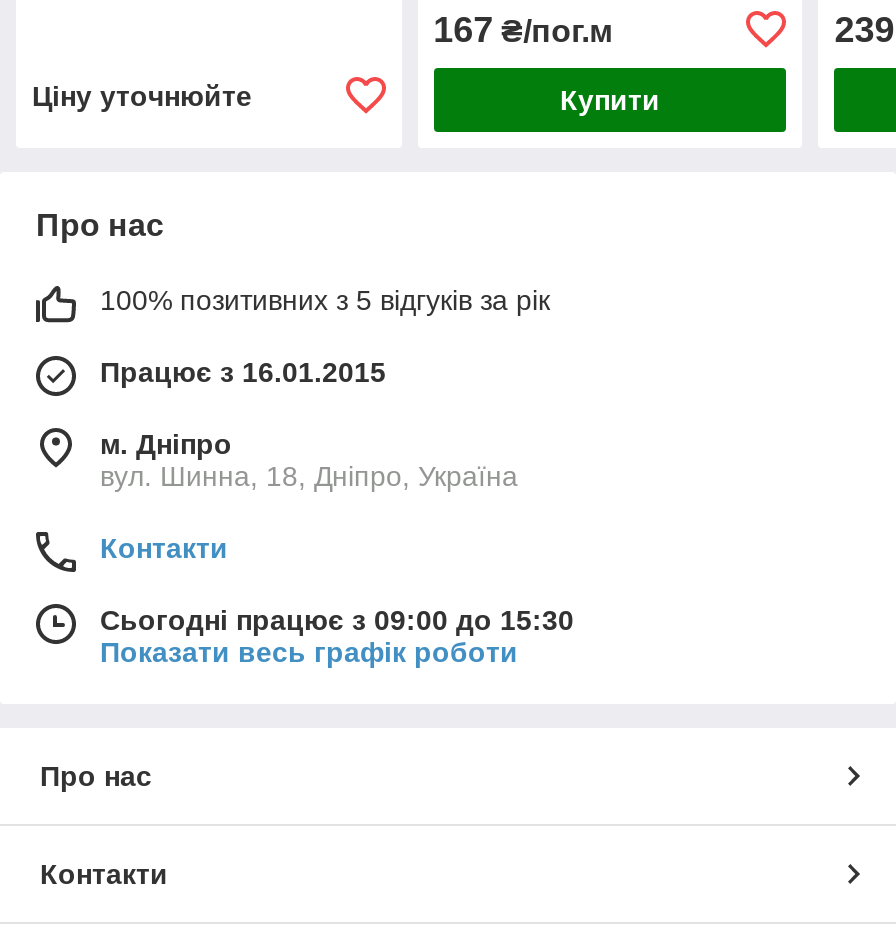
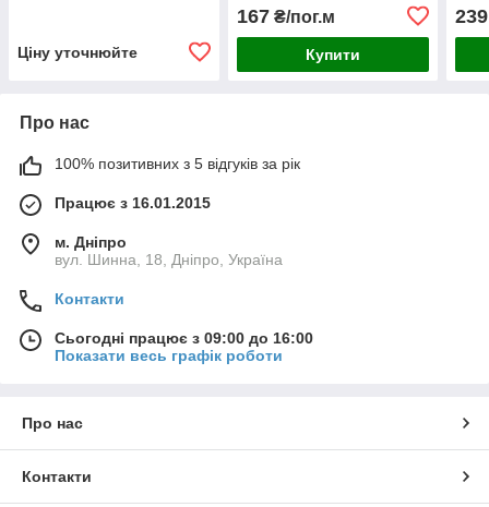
[100,604,574,636] Сьогодні працює з 09:00 до 15:30 -> [55,329,313,347] Сьогодні працює з 09:00 до 16:00

